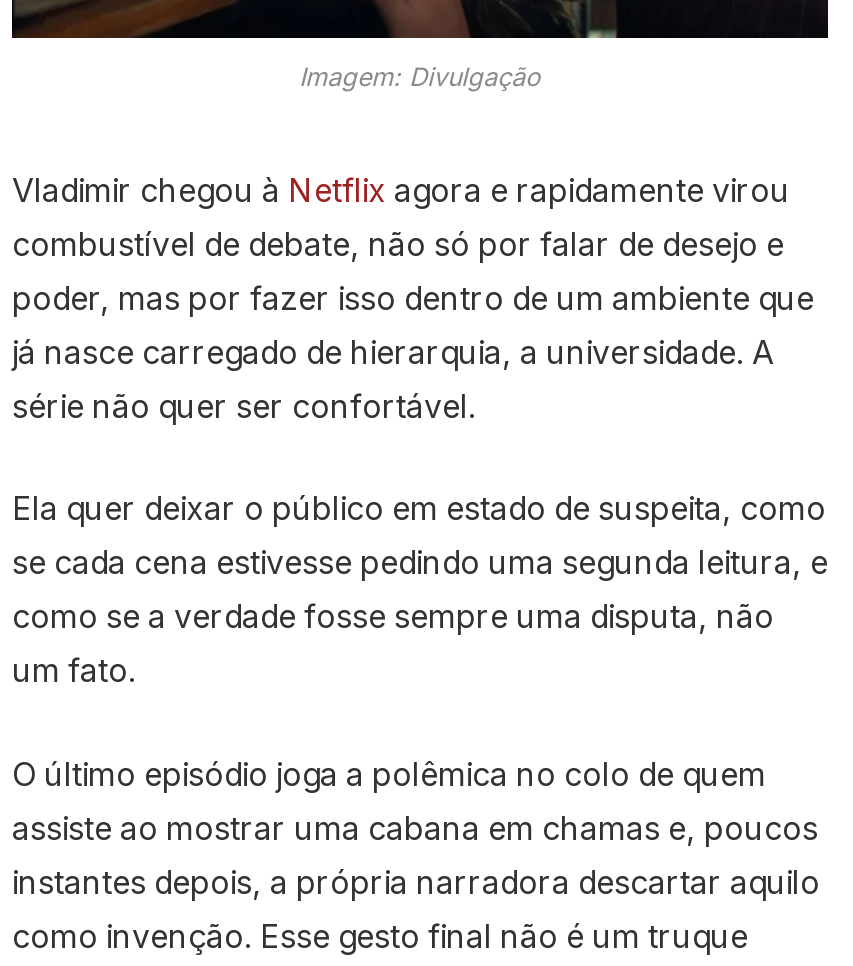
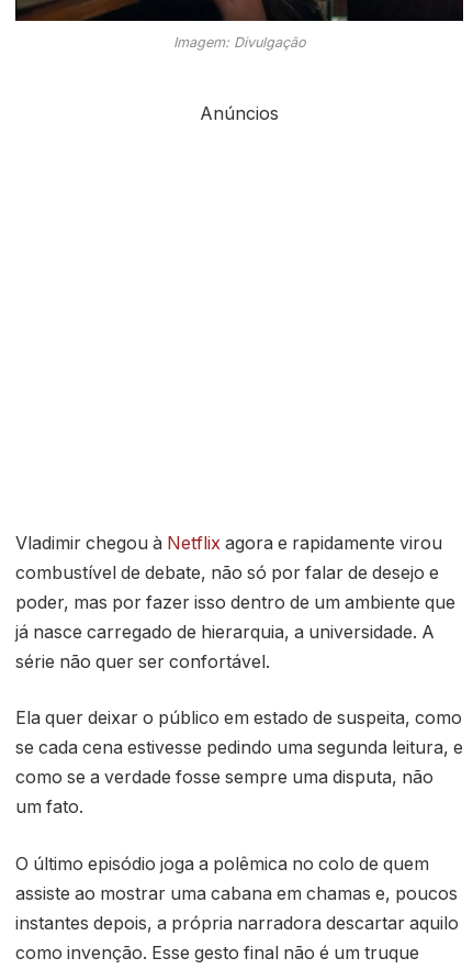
none -> [200,103,279,124] Anúncios

